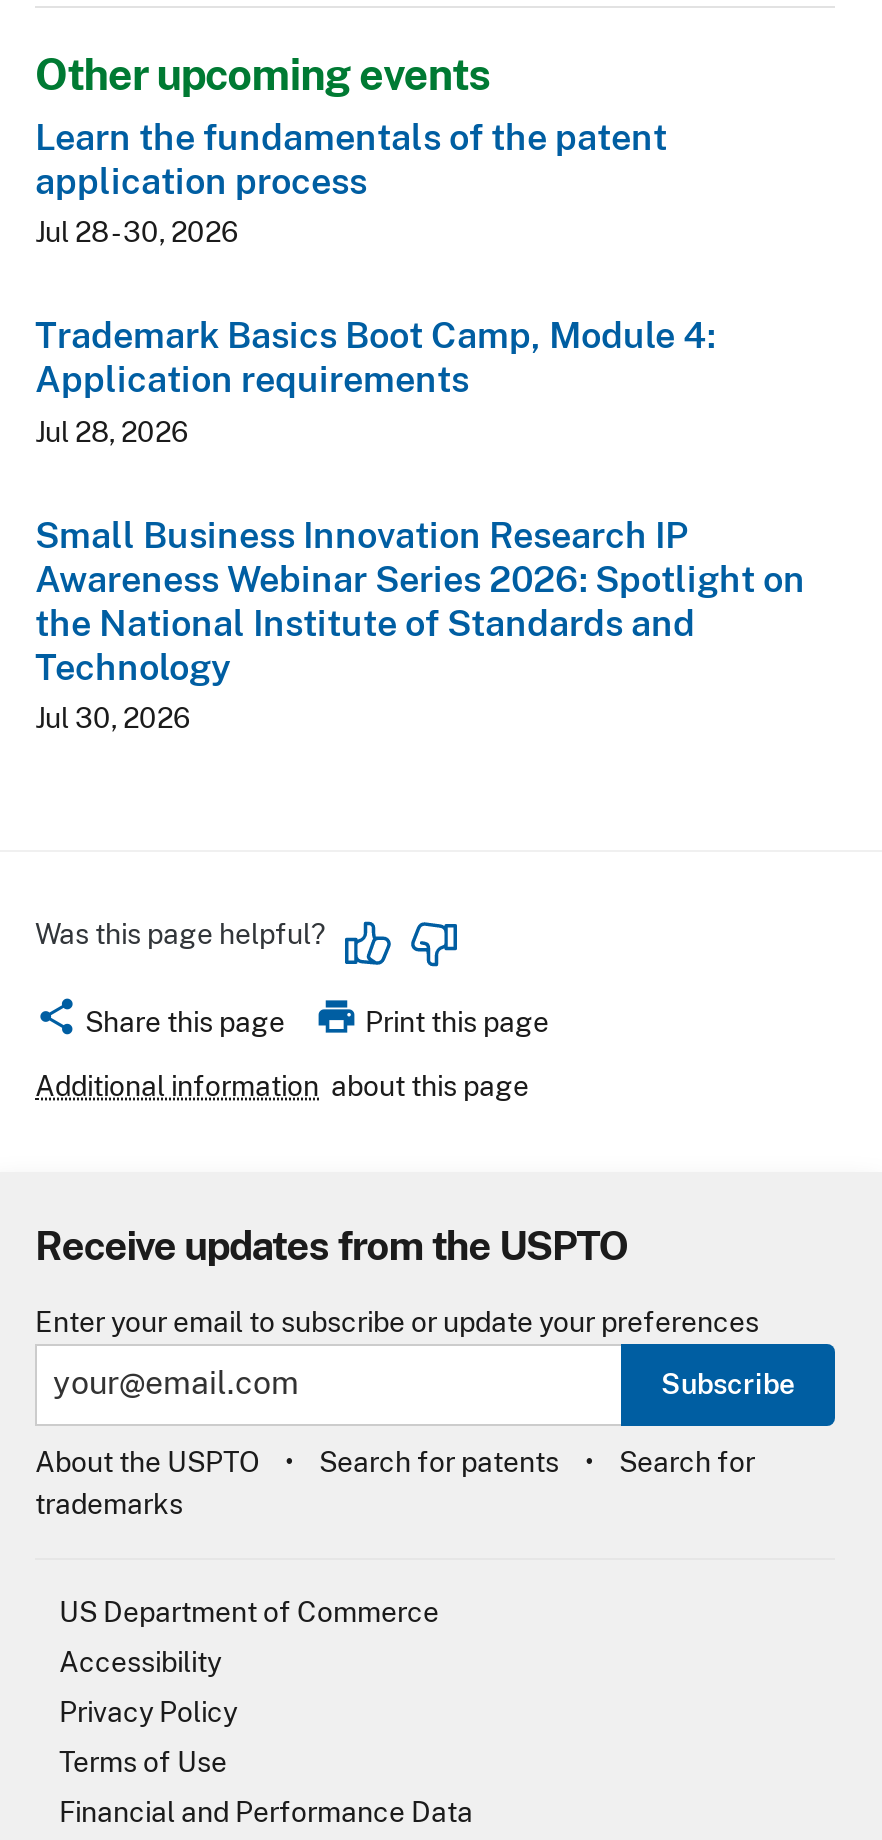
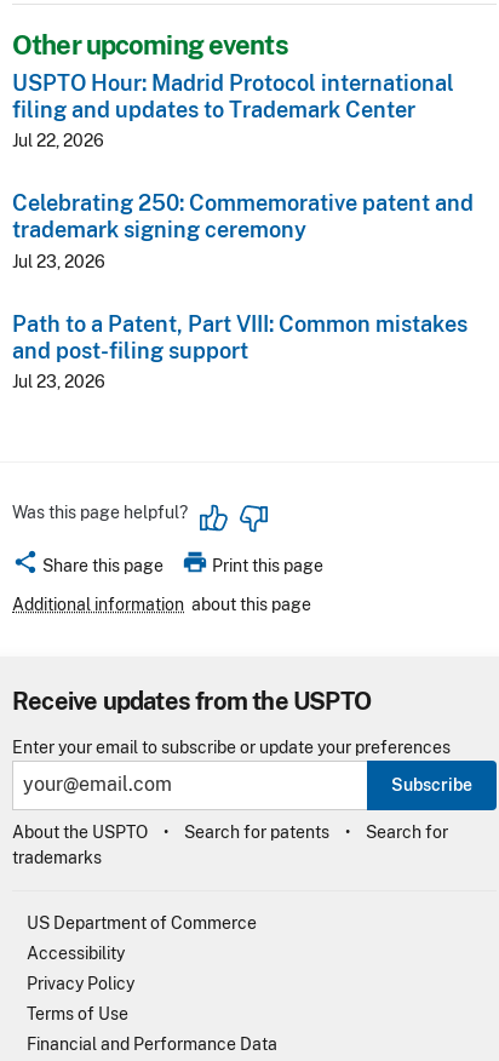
[35,115,667,248] Learn the fundamentals of the patent | application process | Jul 28 - 30, 2026 -> [12,70,454,150] USPTO Hour: Madrid Protocol international | filing and updates to Trademark Center | Jul 22, 2026
[35,314,715,447] Trademark Basics Boot Camp, Module 4: | Application requirements | Jul 28, 2026 -> [12,190,474,271] Celebrating 250: Commemorative patent and | trademark signing ceremony | Jul 23, 2026
[35,513,805,734] Small Business Innovation Research IP | Awareness Webinar Series 2026: Spotlight on | the National Institute of Standards and | Technology | Jul 30, 2026 -> [12,311,468,391] Path to a Patent, Part VIII: Common mistakes | and post-filing support | Jul 23, 2026

